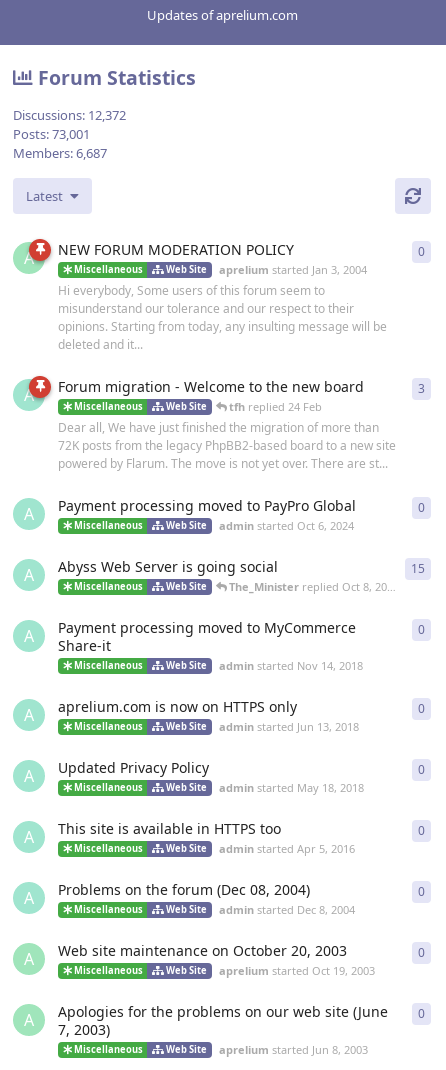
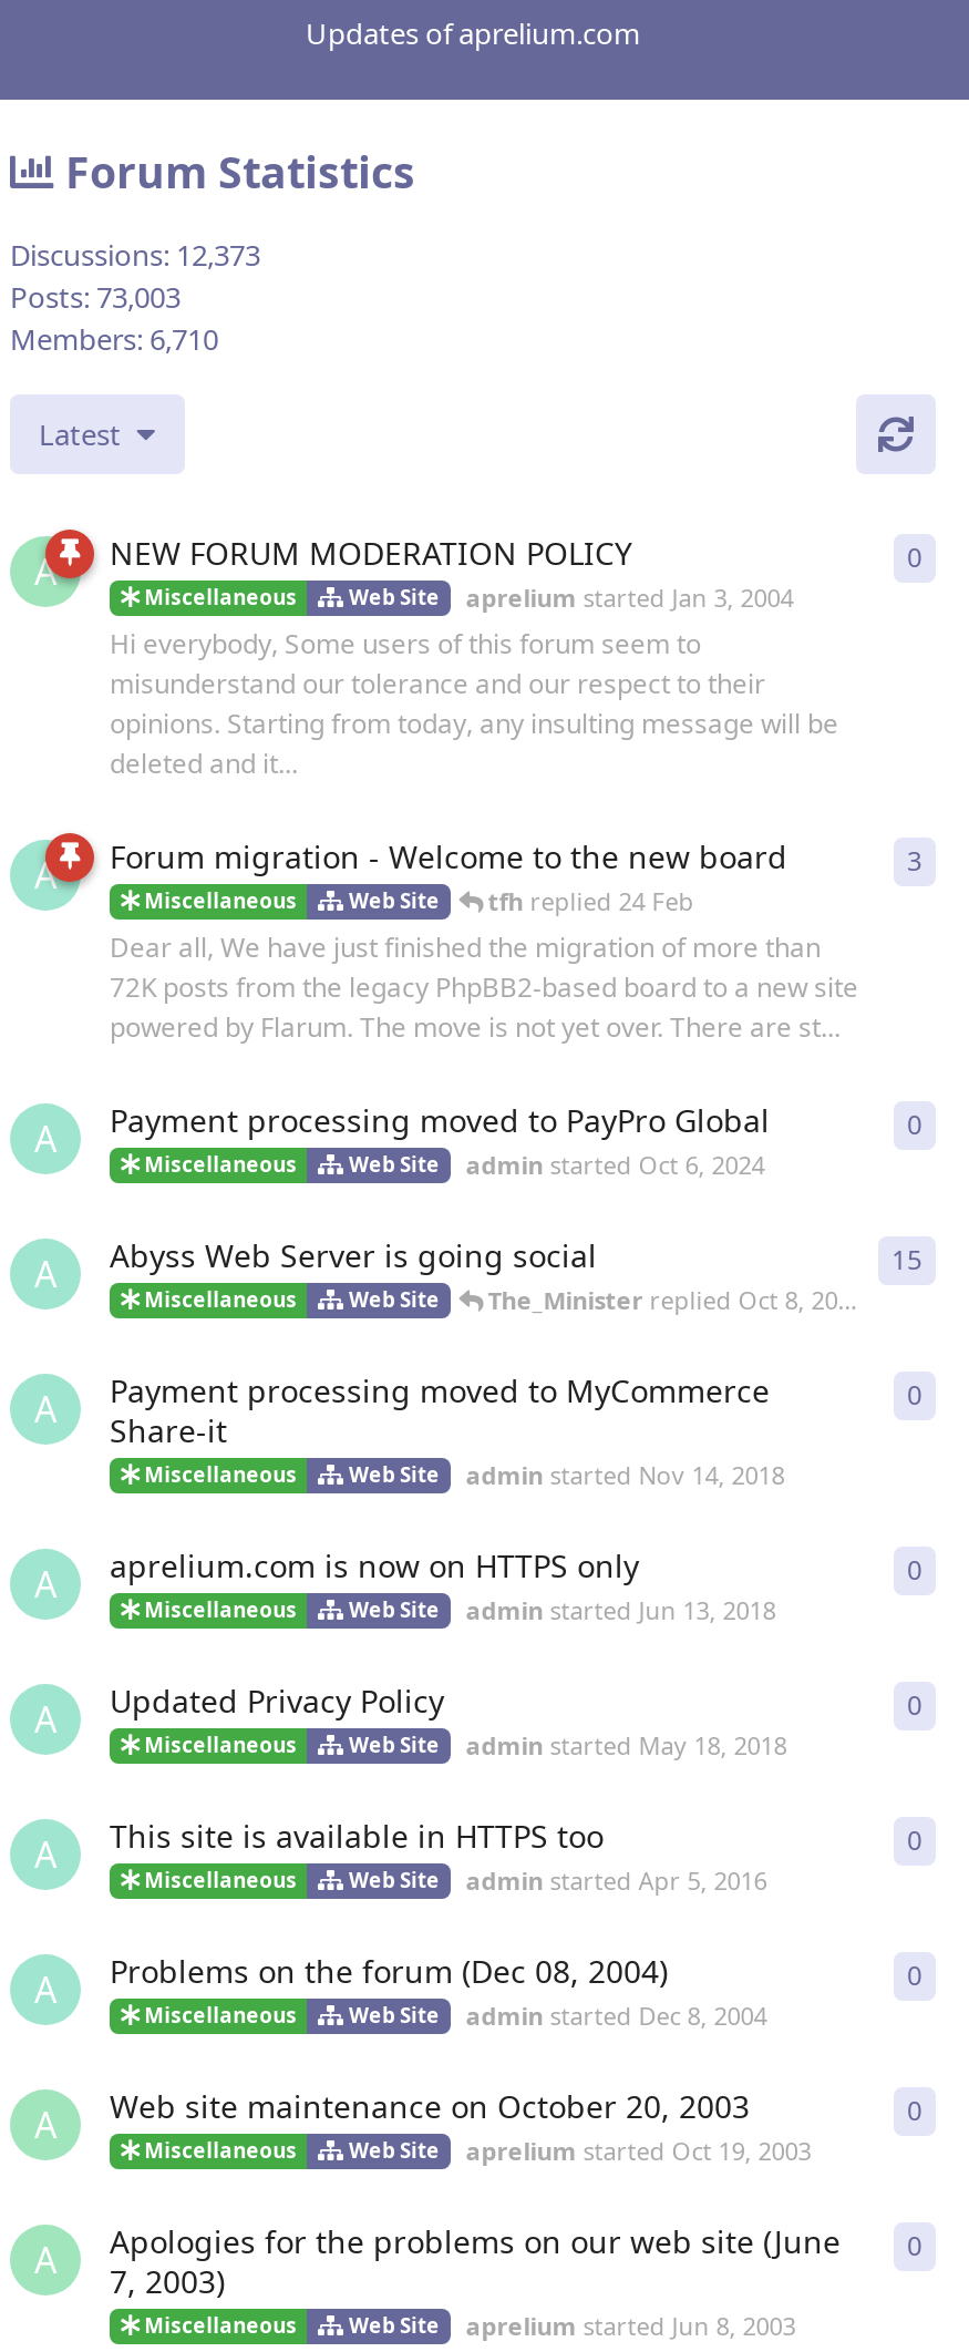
[13,106,126,124] Discussions: 12,372 -> [10,235,260,275] Discussions: 12,373
[13,125,90,143] Posts: 73,001 -> [10,277,181,317] Posts: 73,003
[13,144,107,162] Members: 6,687 -> [10,320,218,359] Members: 6,710

